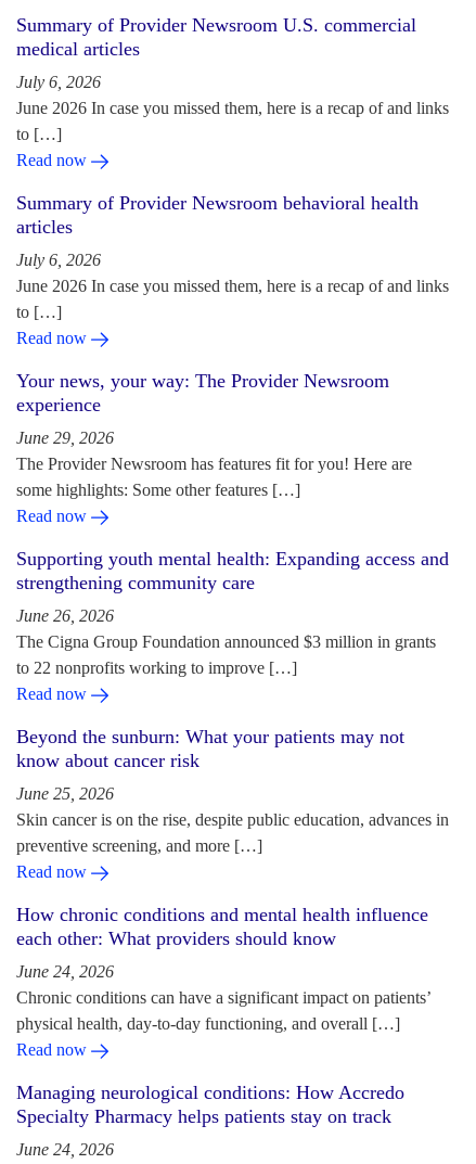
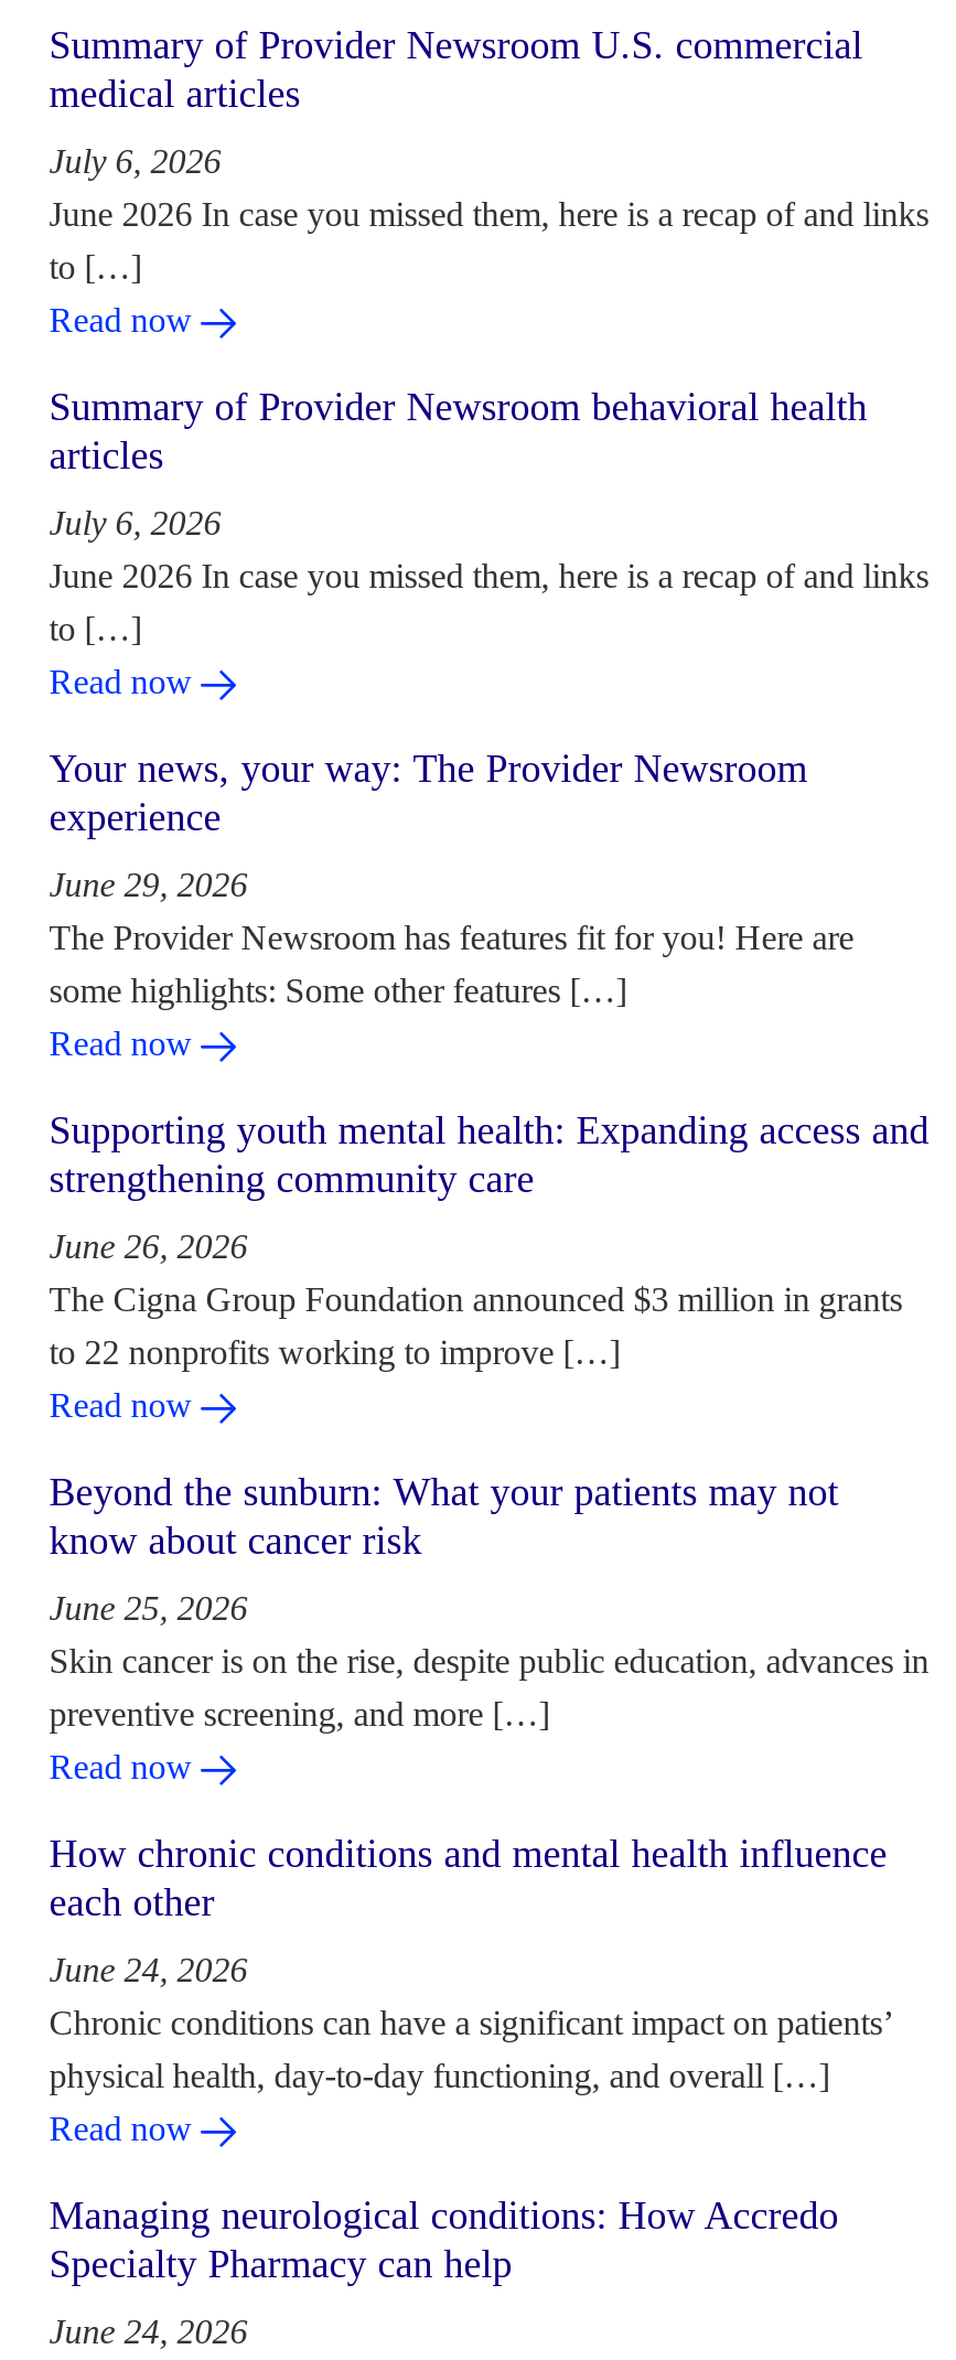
[16,928,336,949] each other: What providers should know -> [49,1880,214,1924] each other
[16,1105,392,1127] Specialty Pharmacy helps patients stay on track -> [49,2242,512,2286] Specialty Pharmacy can help

